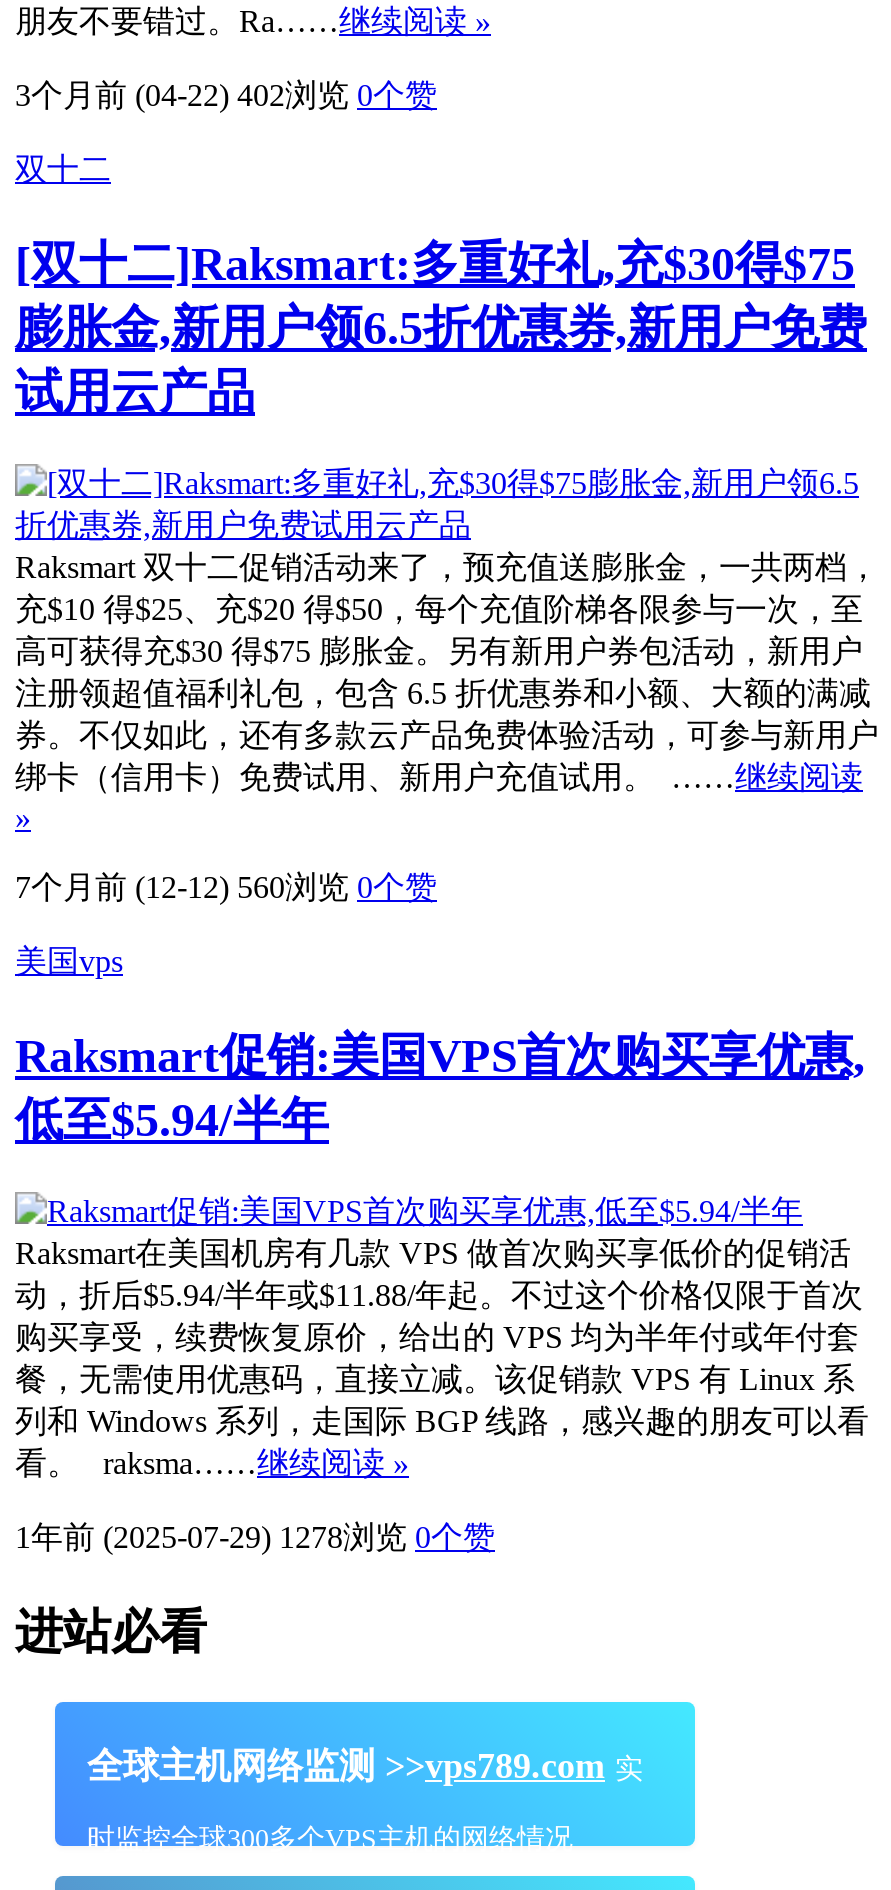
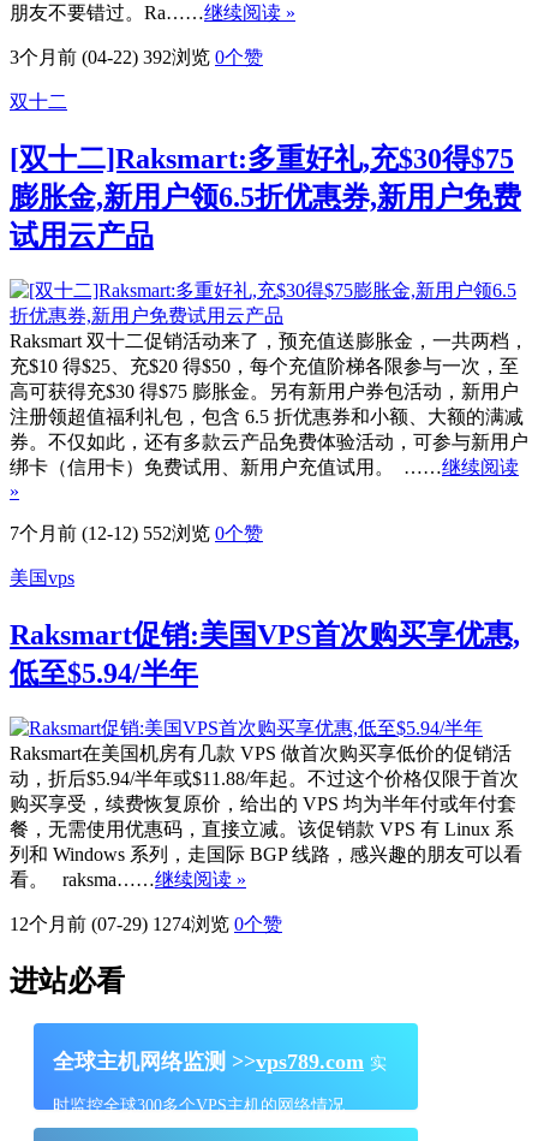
[15,78,437,112] 3个月前 (04-22) 402浏览 0个赞 -> [10,47,263,67] 3个月前 (04-22) 392浏览 0个赞
[15,870,437,904] 7个月前 (12-12) 560浏览 0个赞 -> [10,523,263,543] 7个月前 (12-12) 552浏览 0个赞
[15,1519,495,1553] 1年前 (2025-07-29) 1278浏览 0个赞 -> [10,913,282,934] 12个月前 (07-29) 1274浏览 0个赞

